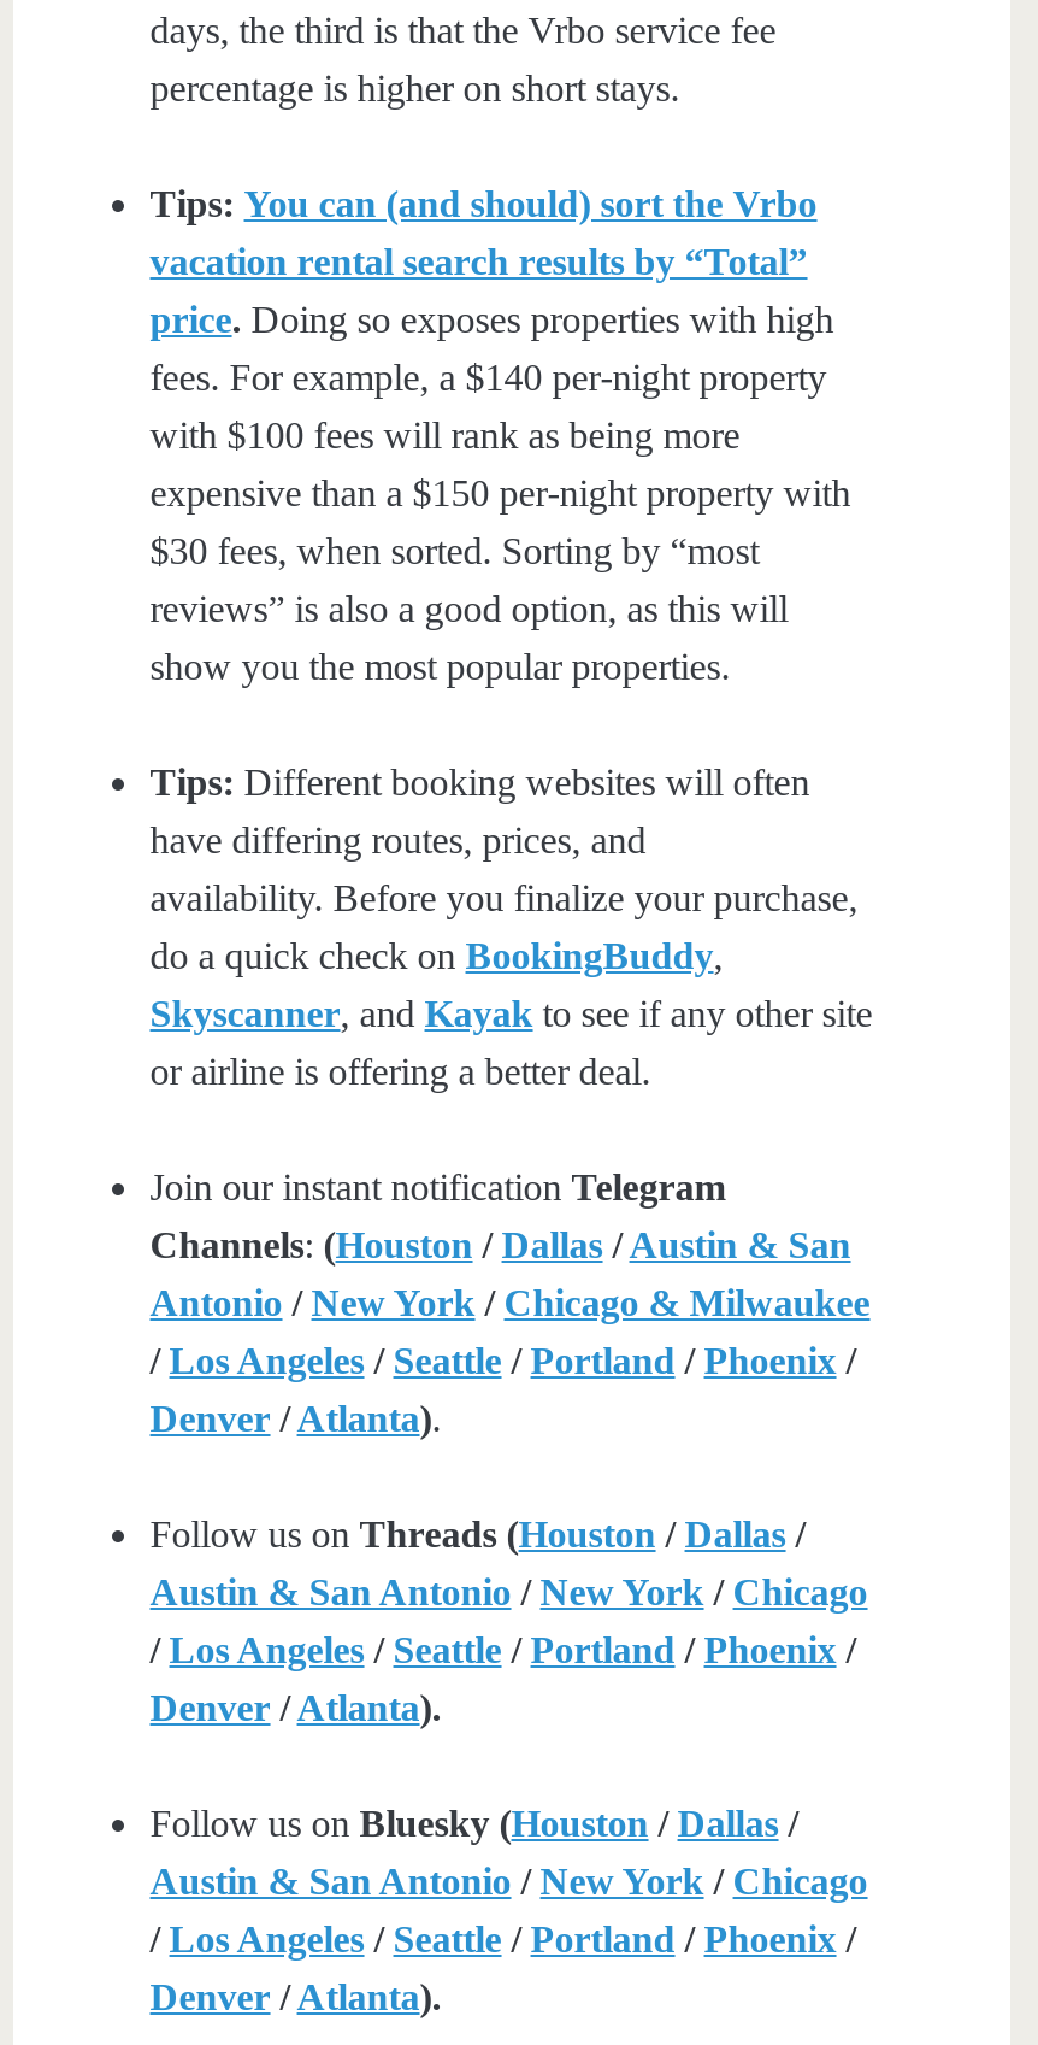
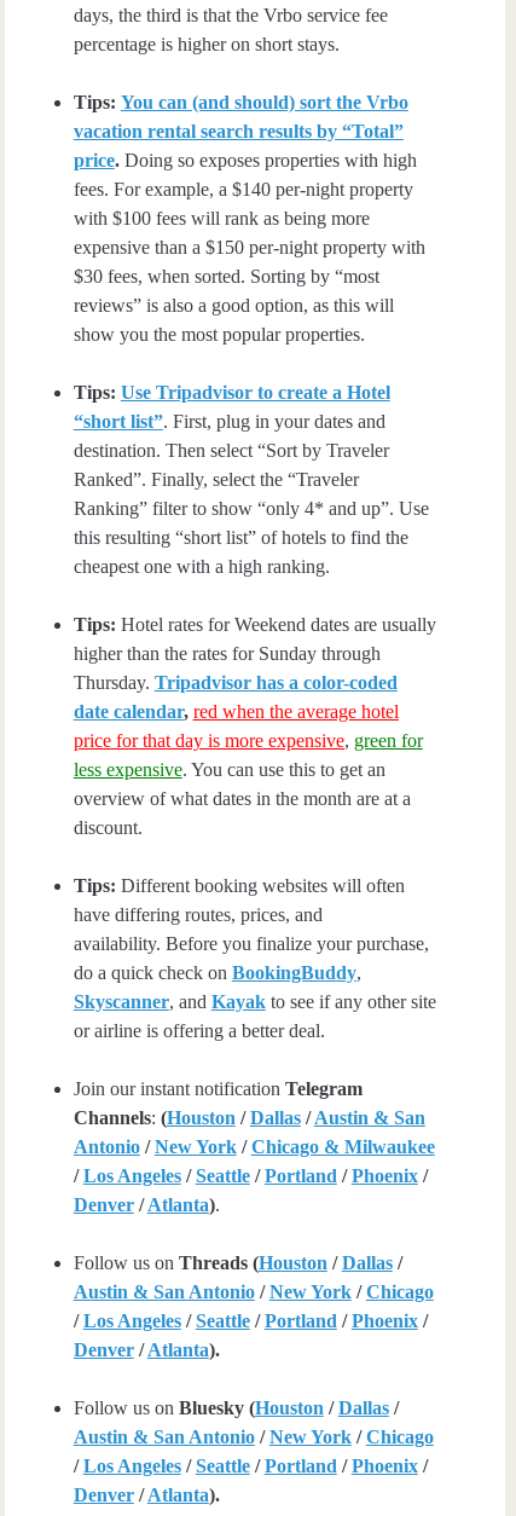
none -> [73,382,436,838] Tips: Use Tripadvisor to create a Hotel | “short list”. First, plug in your dates and | destination. Then select “Sort by Traveler | Ranked”. Finally, select the “Traveler | Ranking” filter to show “only 4* and up”. Use | this resulting “short list” of hotels to find the | cheapest one with a high ranking. | Tips: Hotel rates for Weekend dates are usually | higher than the rates for Sunday through | Thursday. Tripadvisor has a color-coded | date calendar, red when the average hotel | price for that day is more expensive, green for | less expensive. You can use this to get an | overview of what dates in the month are at a | discount.

